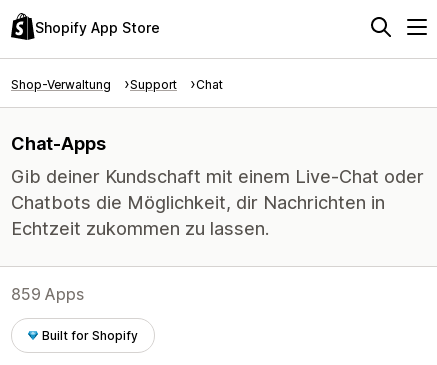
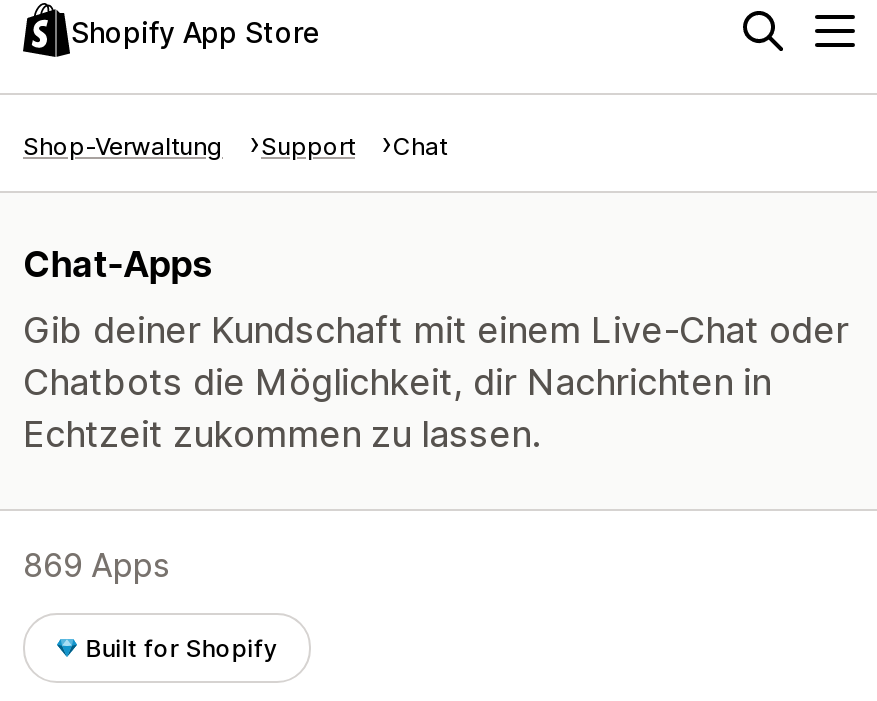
[11,284,84,304] 859 Apps -> [23,545,169,585] 869 Apps

